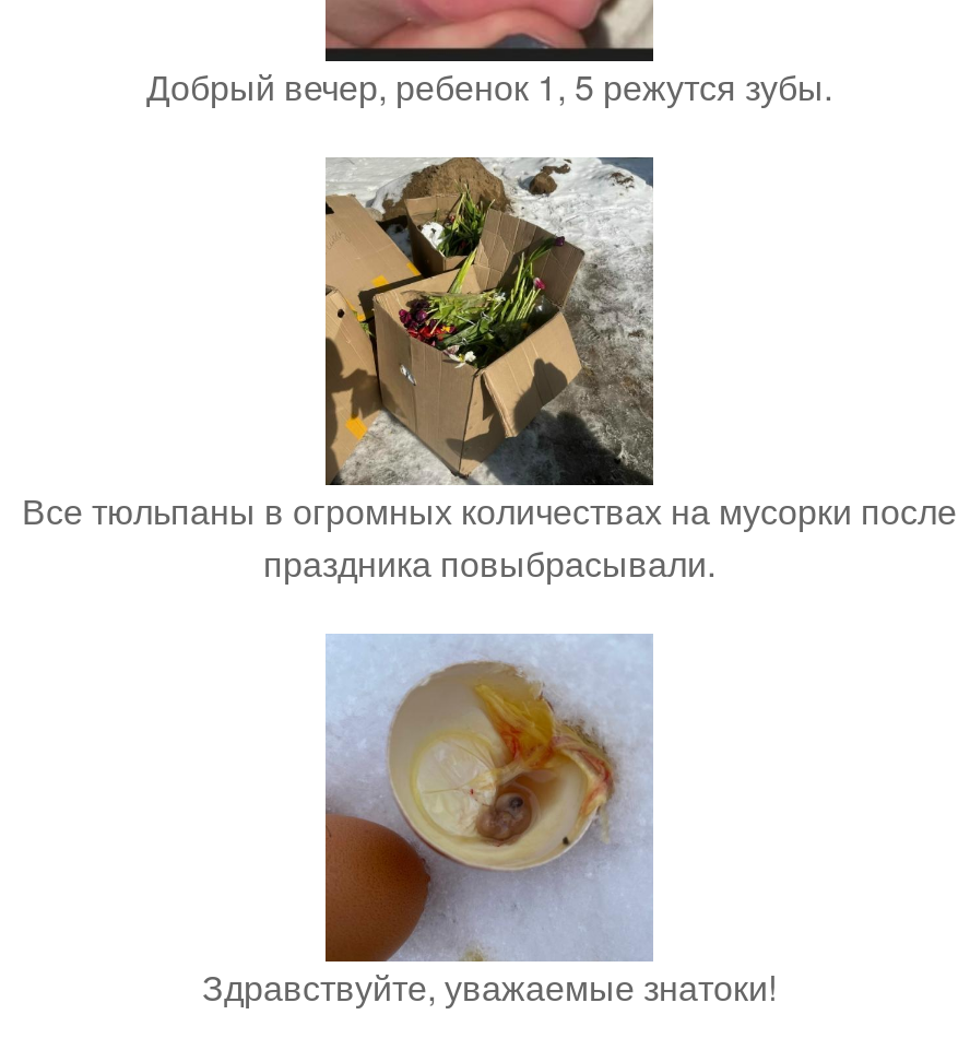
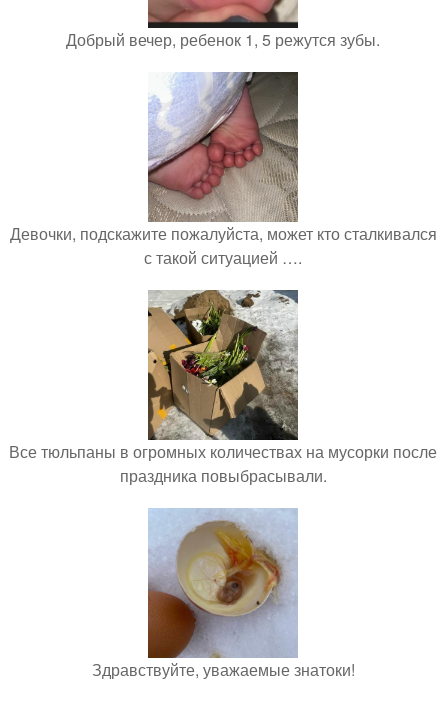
none -> [9,71,436,269] [image] | Девочки, подскажите пожалуйста, может кто сталкивался | с такой ситуацией ….

